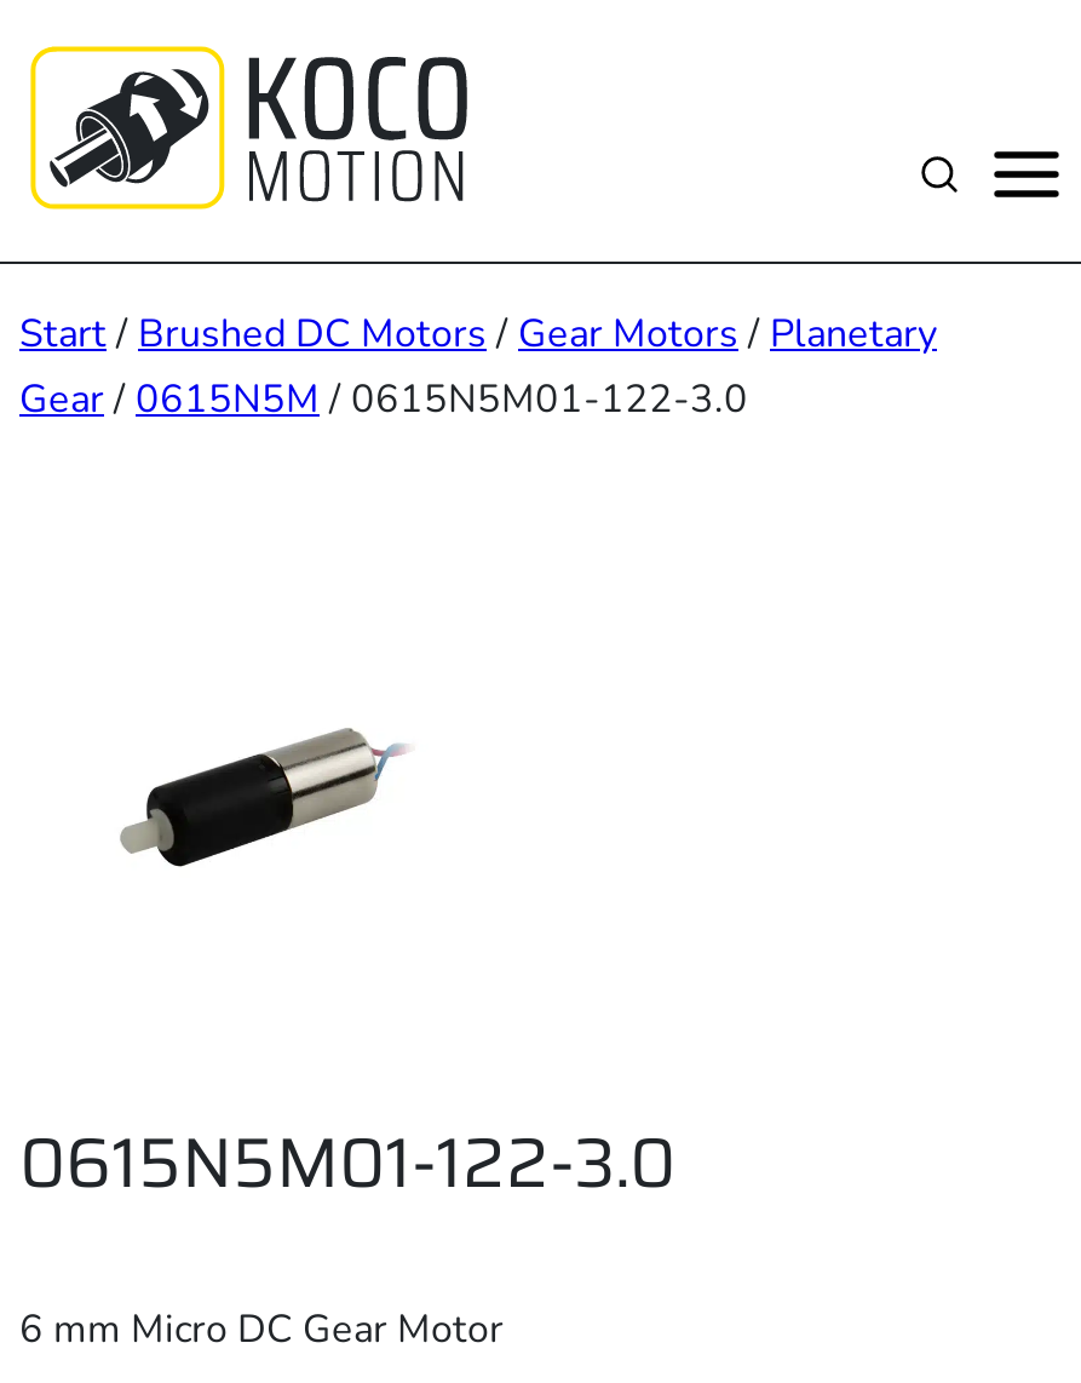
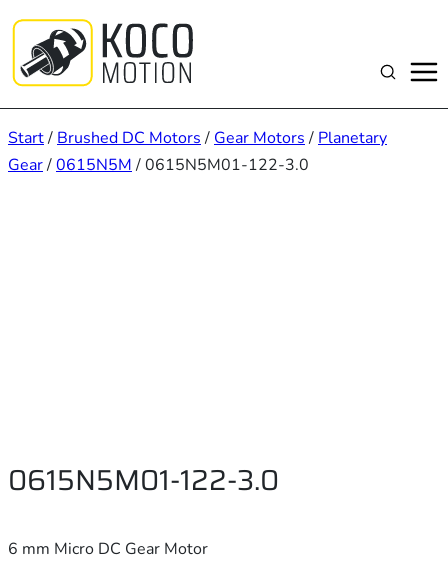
[119,727,407,870] [image] -> none

